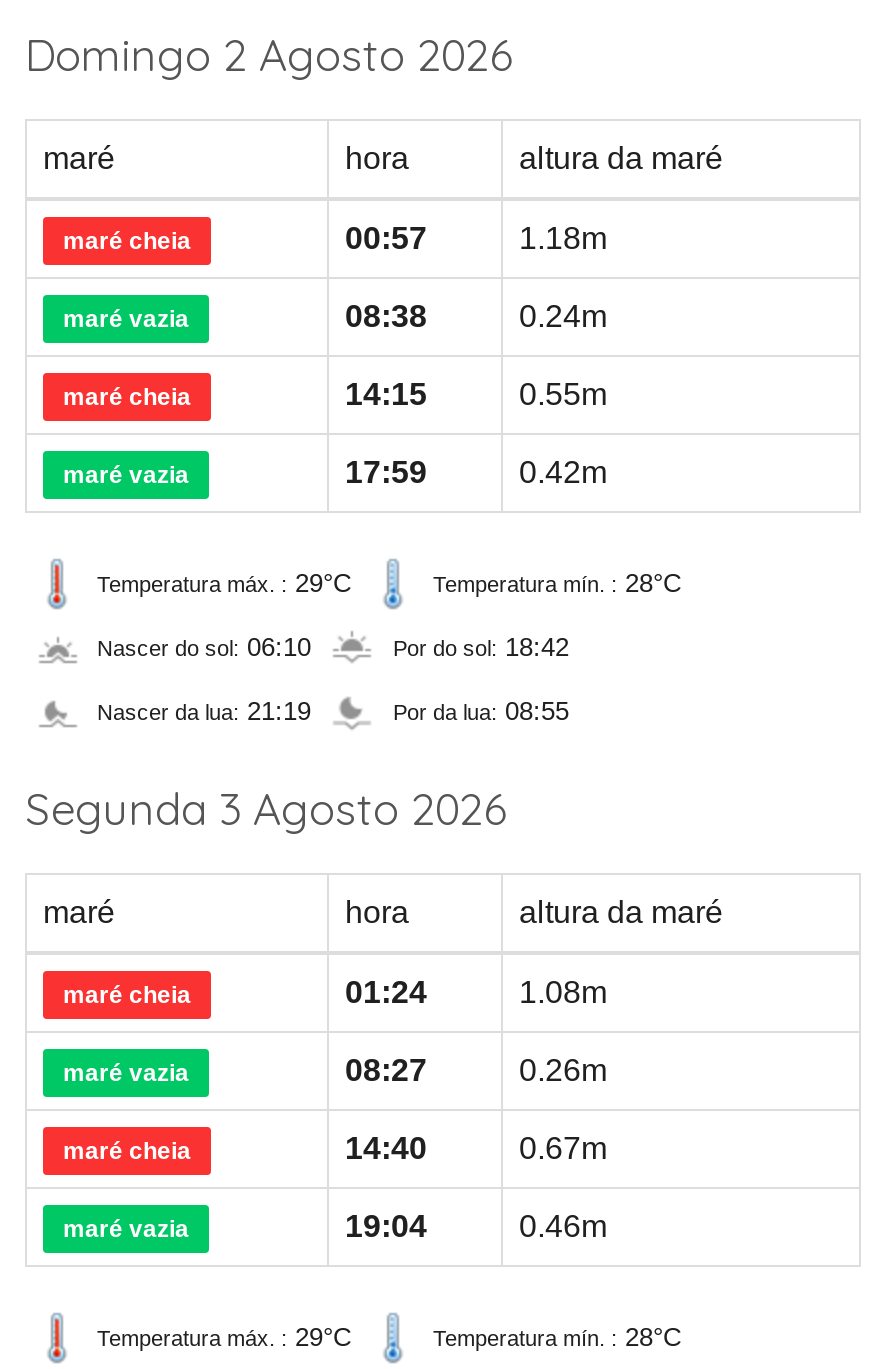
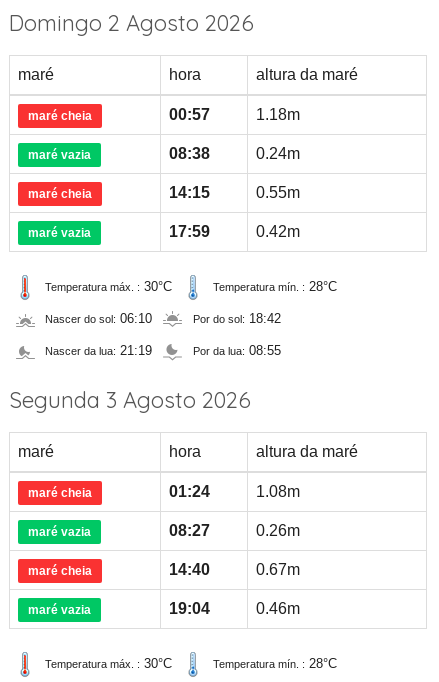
[97,568,351,598] Temperatura máx. : 29°C -> [45,279,172,294] Temperatura máx. : 30°C
[97,1322,351,1352] Temperatura máx. : 29°C -> [45,656,172,671] Temperatura máx. : 30°C

